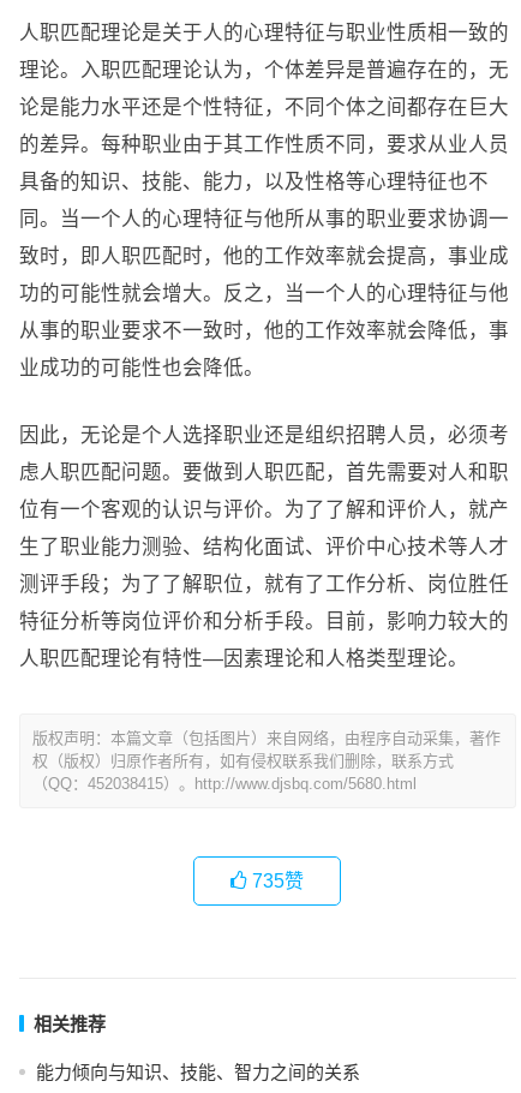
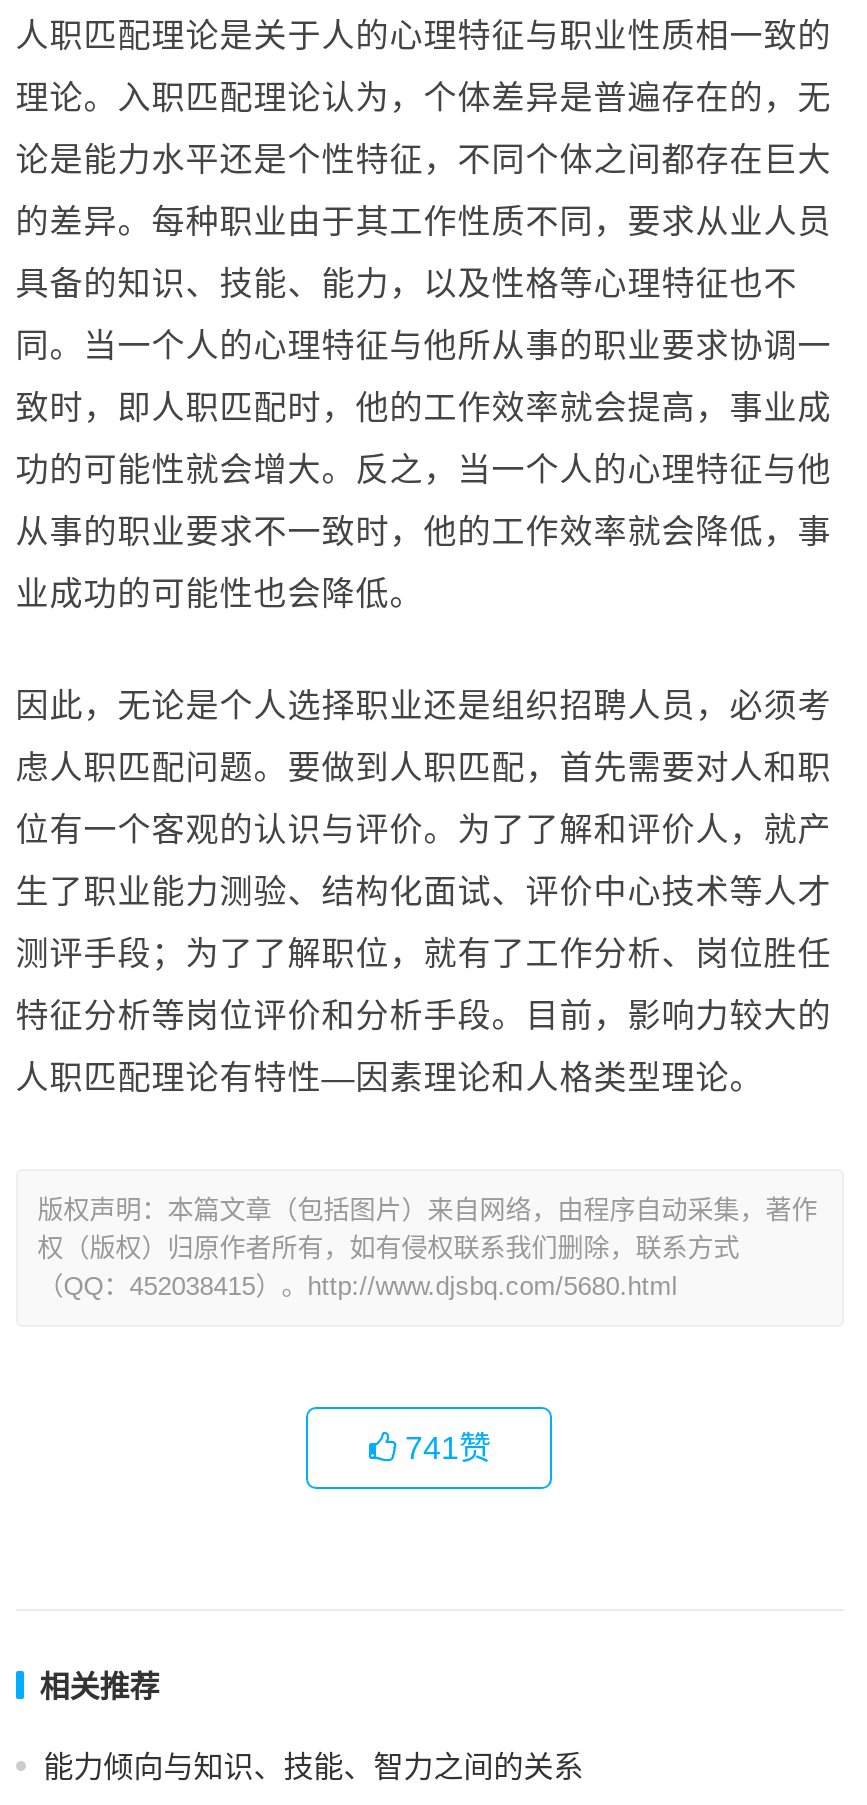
[248,871,304,891] 735赞 -> [397,1431,491,1465] 741赞

